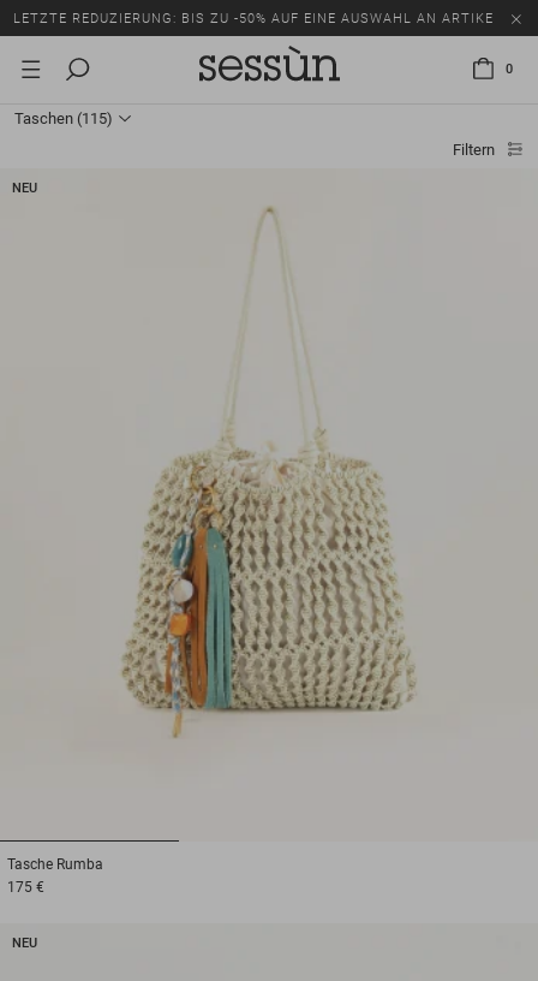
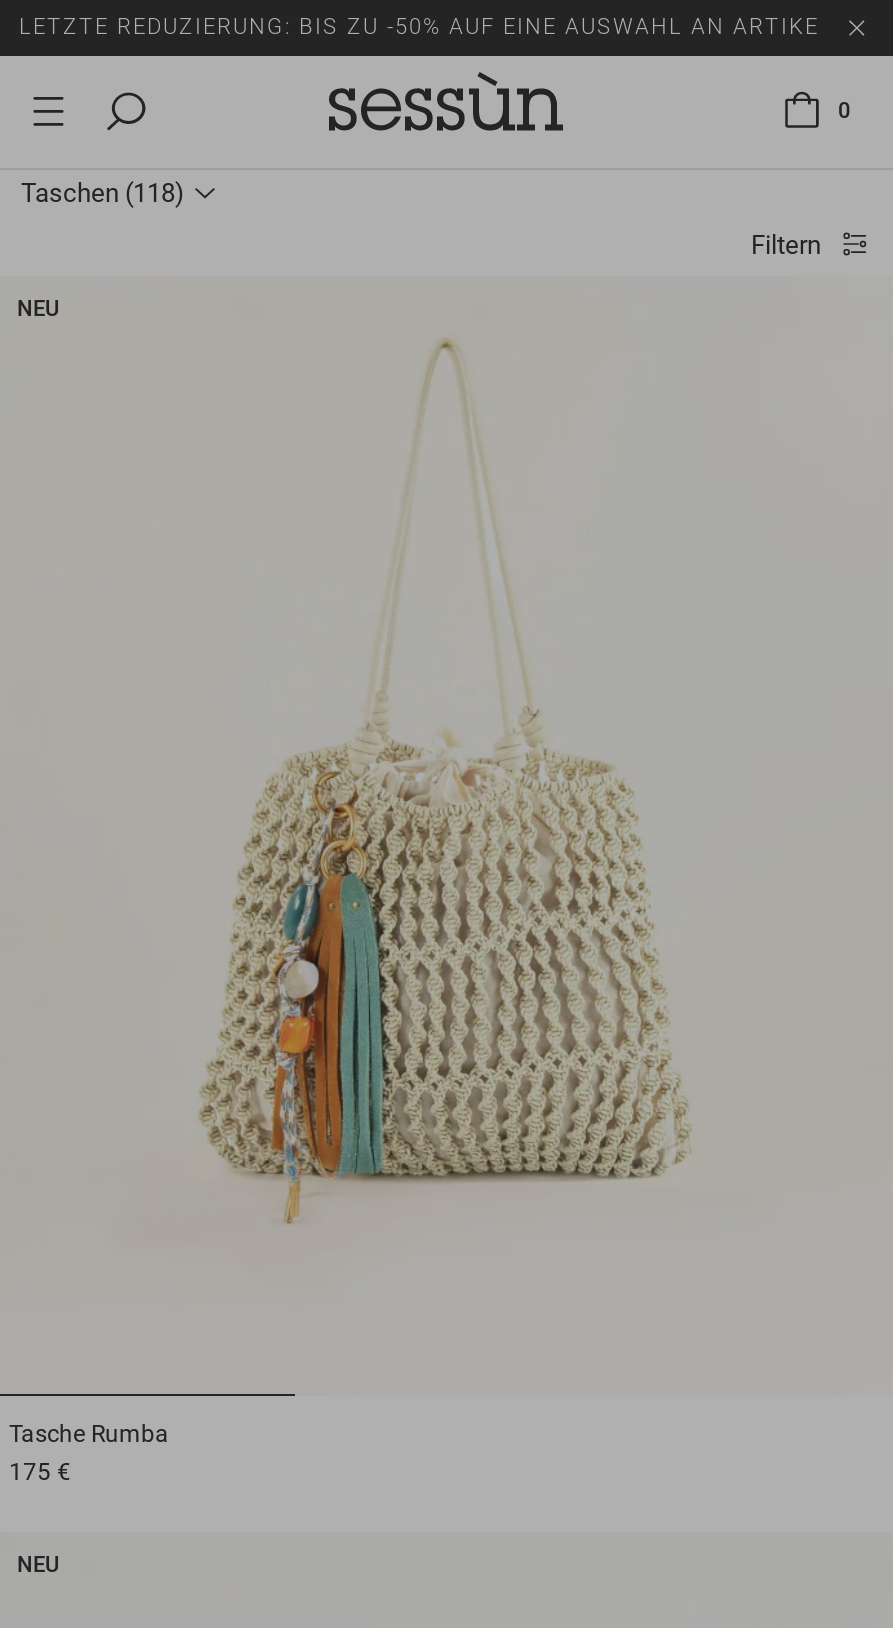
[14,110,113,128] Taschen (115) -> [21,179,185,209] Taschen (118)

